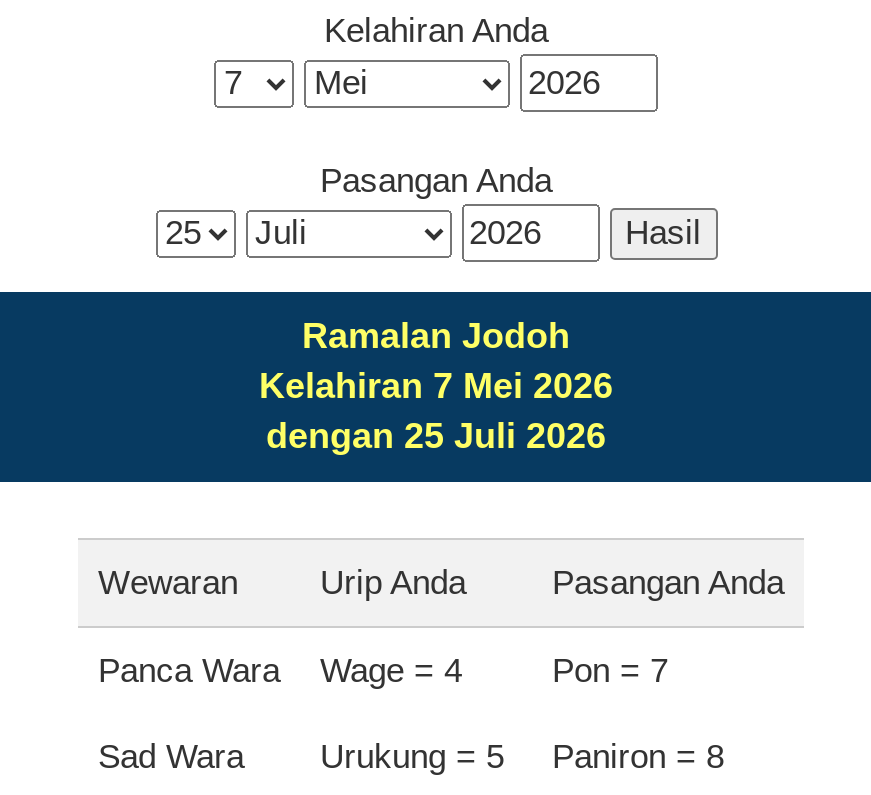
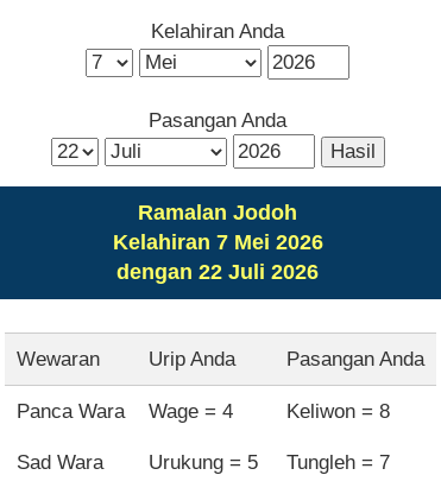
[266,416,606,456] dengan 25 Juli 2026 -> [116,260,319,284] dengan 22 Juli 2026
[552,653,668,691] Pon = 7 -> [286,401,390,423] Keliwon = 8
[98,739,724,777] Sad Wara Urukung = 5 Paniron = 8 -> [17,452,390,474] Sad Wara Urukung = 5 Tungleh = 7

